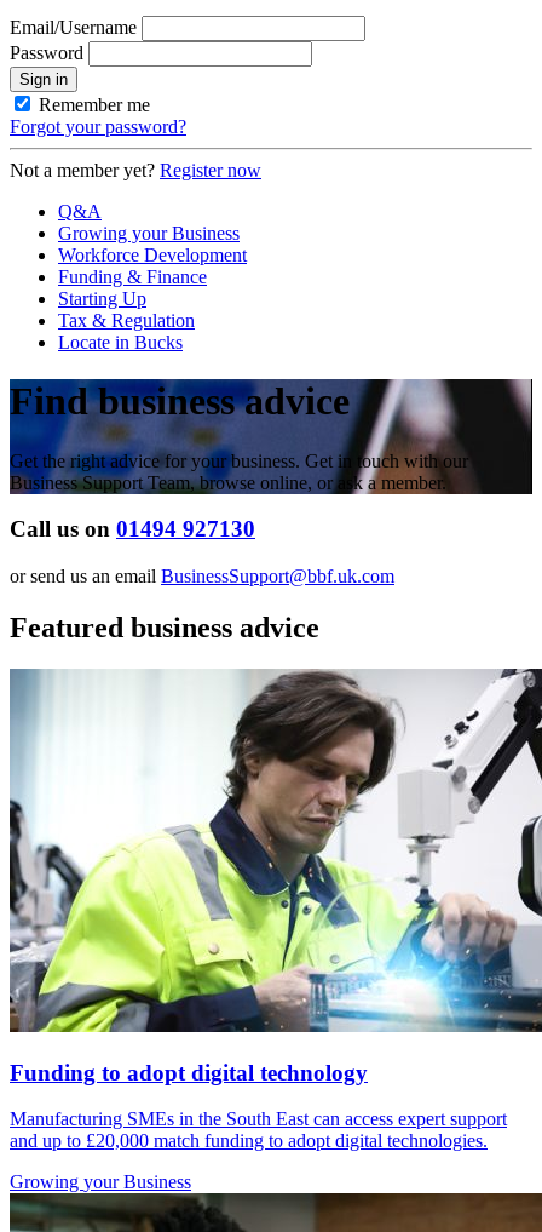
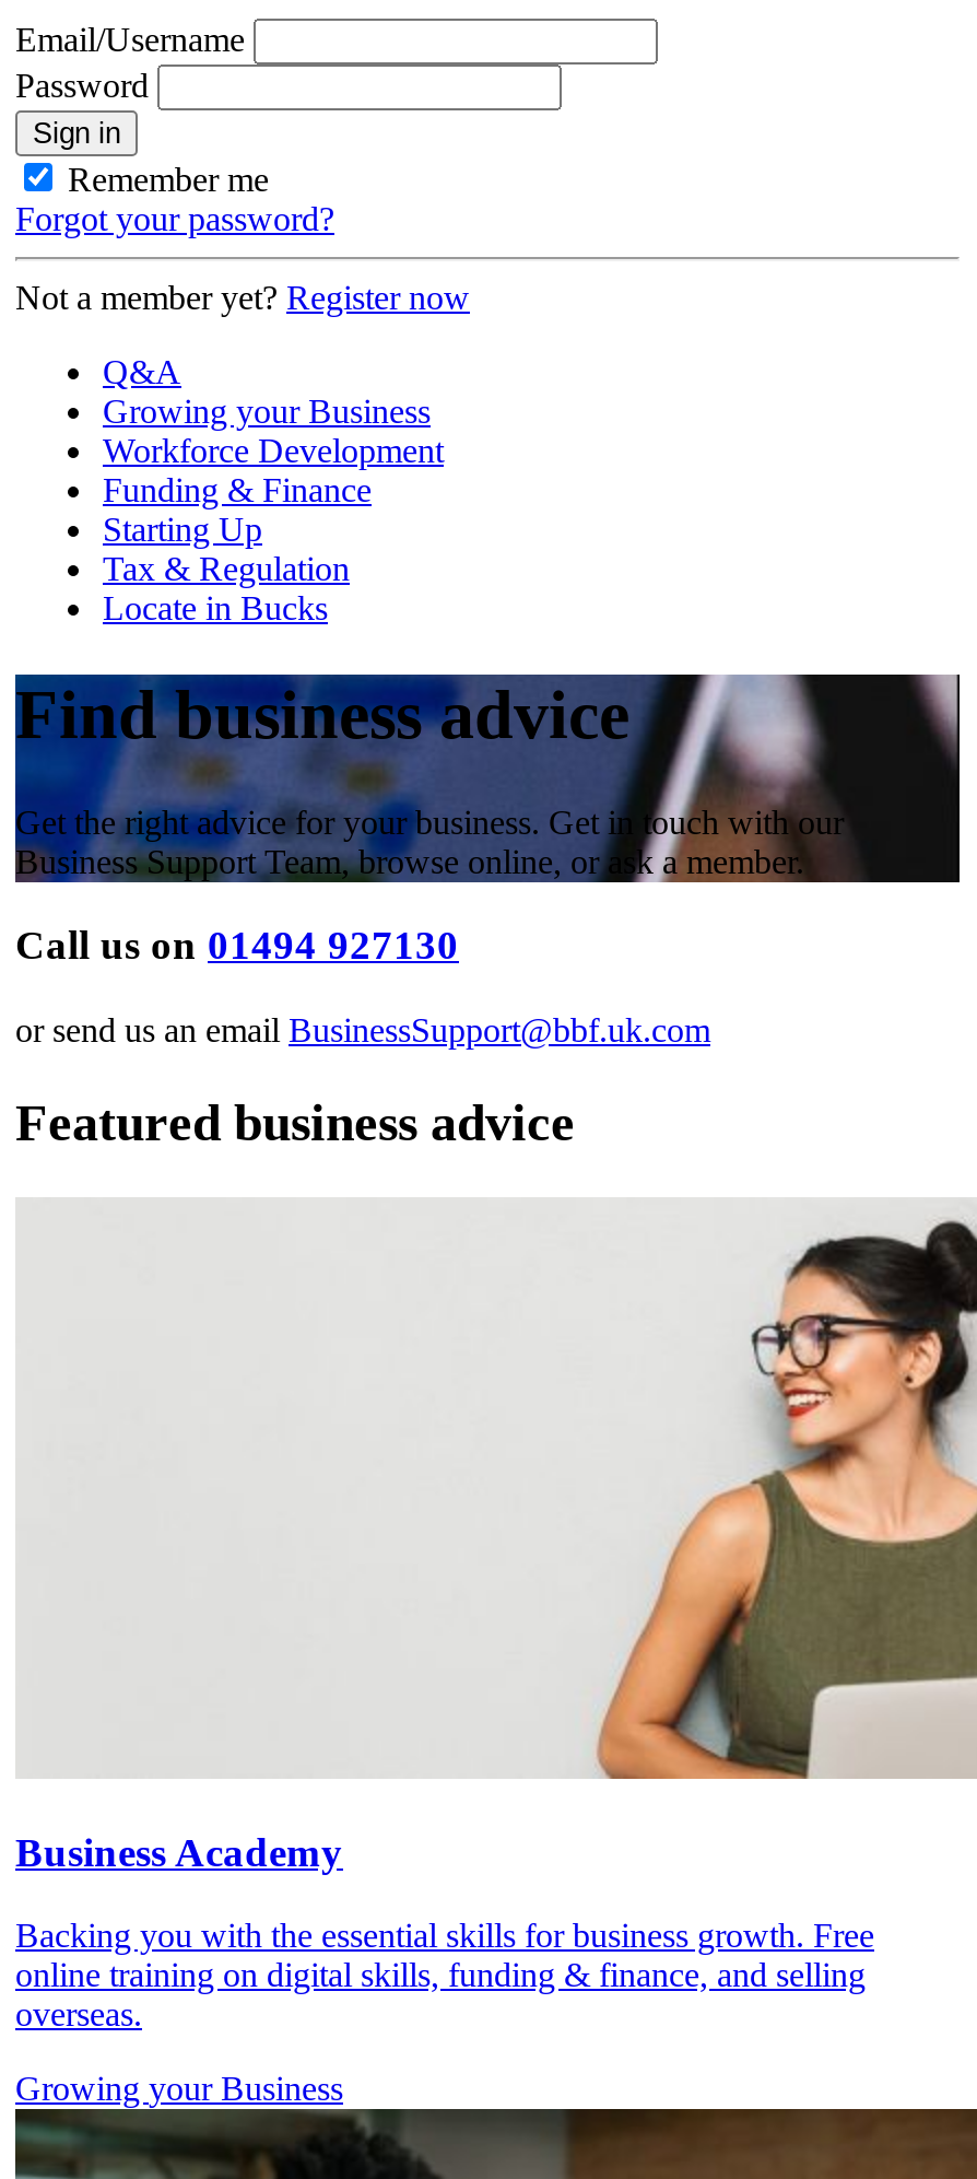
[8,667,538,1085] [image] | Funding to adopt digital technology -> [15,1197,970,1874] [image] | Business Academy
[10,1109,507,1151] Manufacturing SMEs in the South East can access expert support | and up to £20,000 match funding to adopt digital technologies. -> [15,1917,874,2033] Backing you with the essential skills for business growth. Free | online training on digital skills, funding & finance, and selling | overseas.

